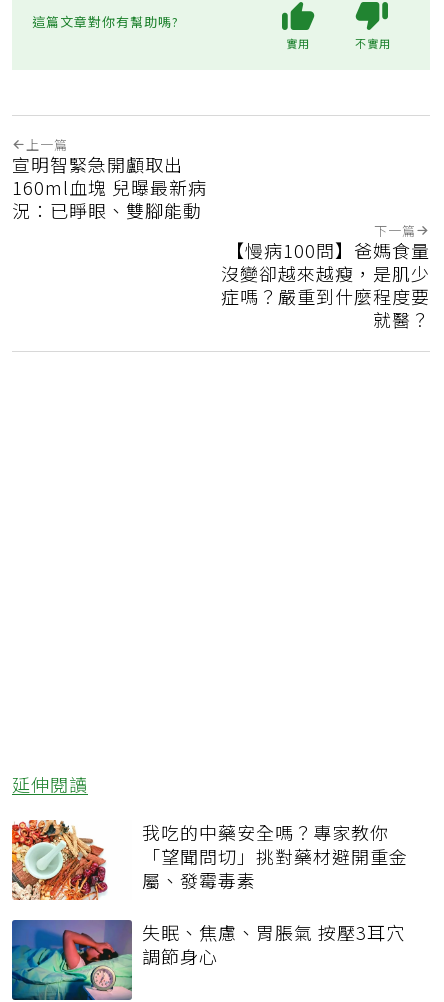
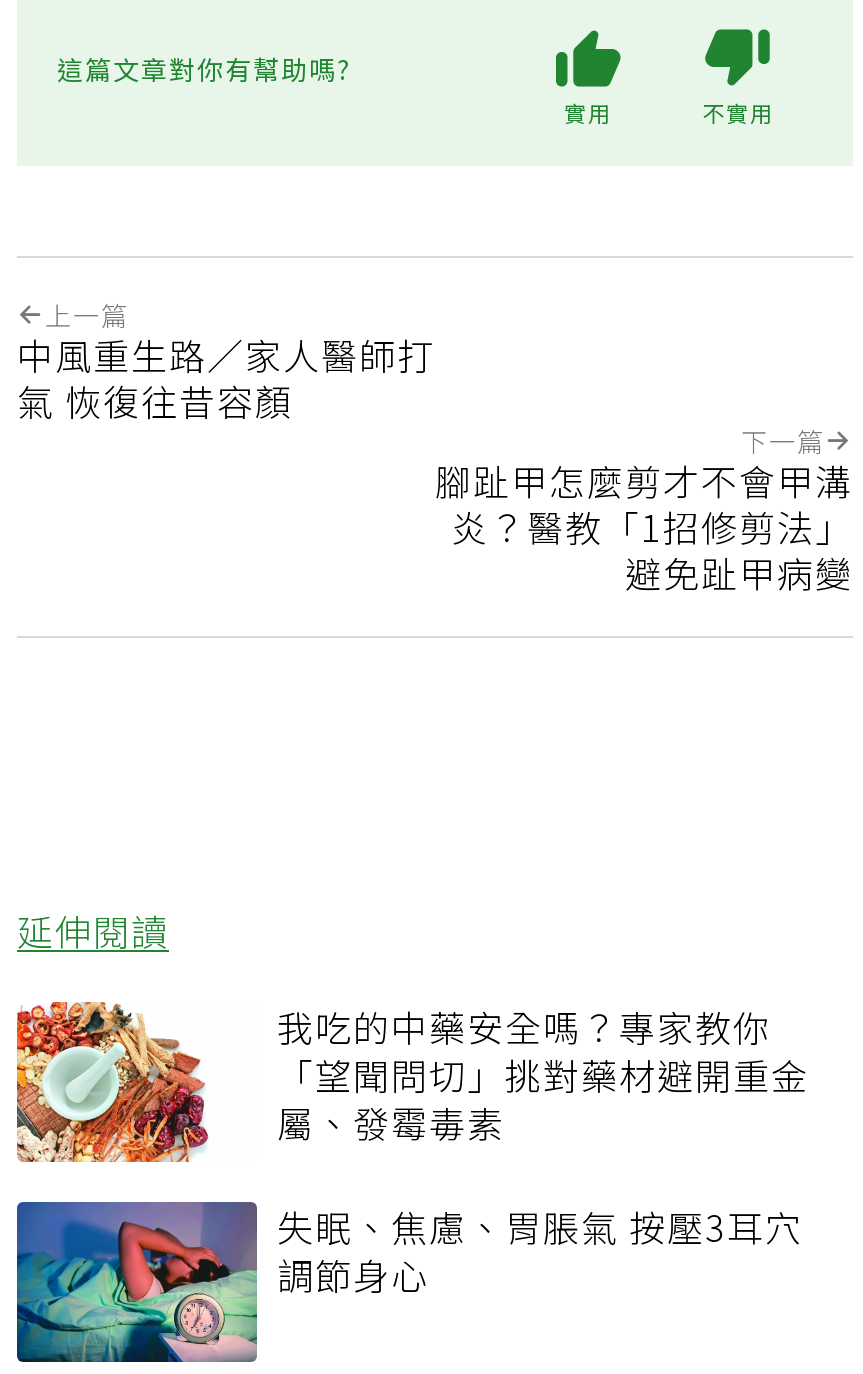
[12,150,207,222] 宣明智緊急開顱取出 | 160ml血塊 兒曝最新病 | 況：已睜眼、雙腳能動 -> [17,327,435,425] 中風重生路／家人醫師打 | 氣 恢復往昔容顏
[221,236,430,331] 【慢病100問】爸媽食量 | 沒變卻越來越瘦，是肌少 | 症嗎？嚴重到什麼程度要 | 就醫？ -> [435,453,853,597] 腳趾甲怎麼剪才不會甲溝 | 炎？醫教「1招修剪法」 | 避免趾甲病變

